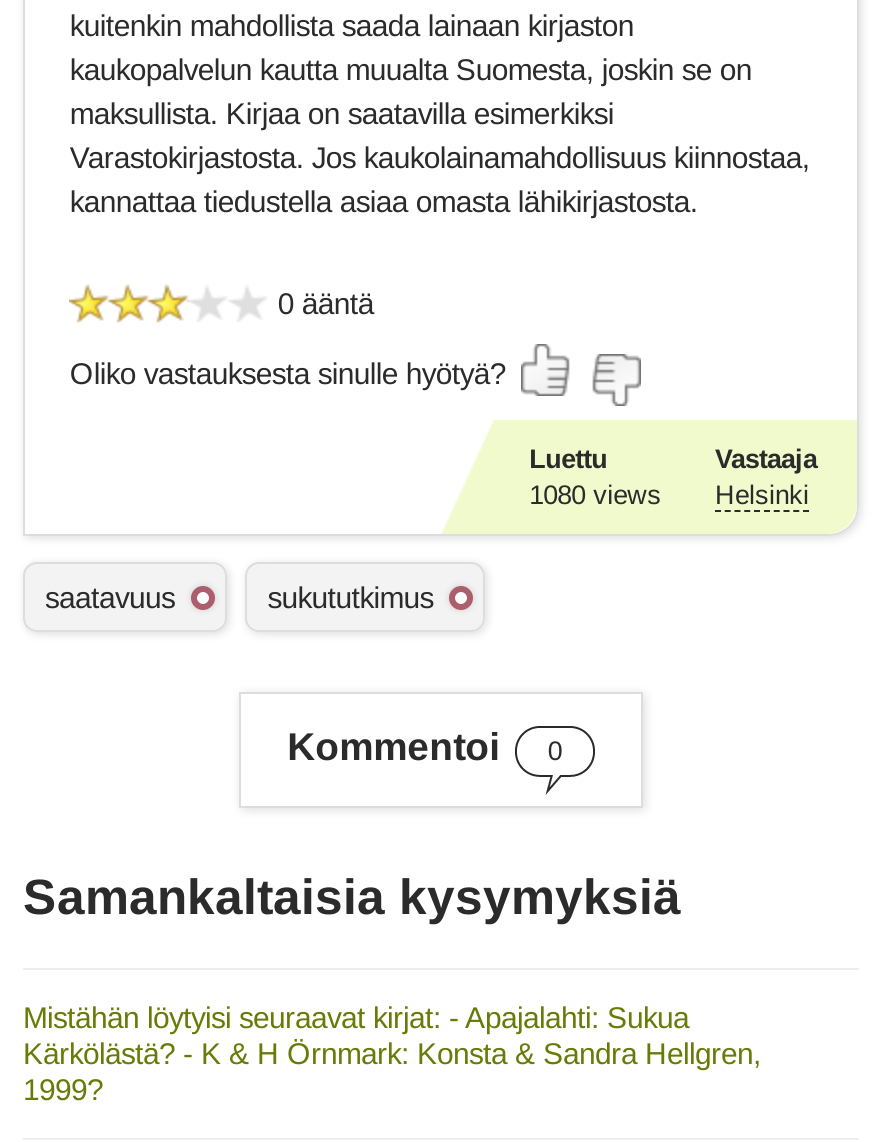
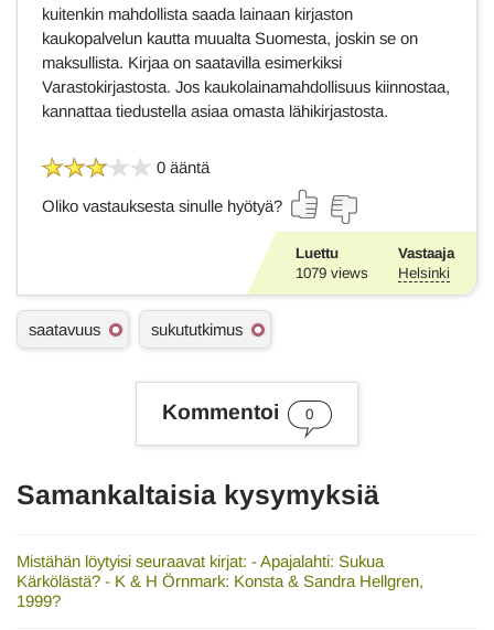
[529,479,809,509] 1080 views Helsinki -> [296,264,450,281] 1079 views Helsinki

